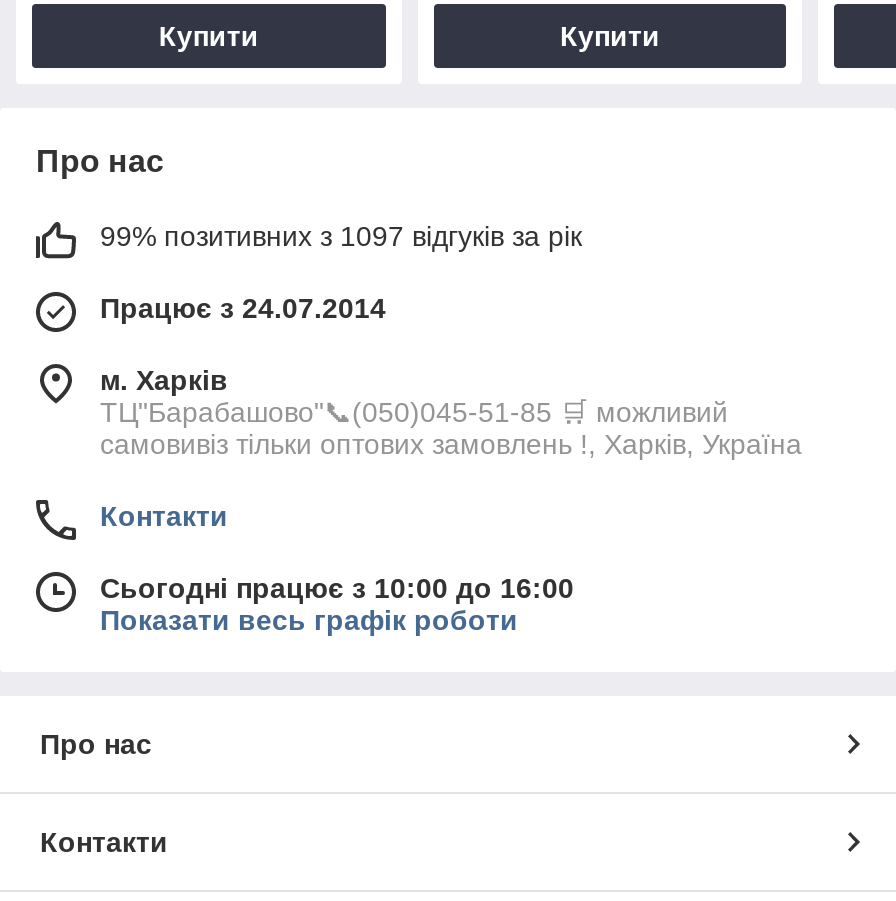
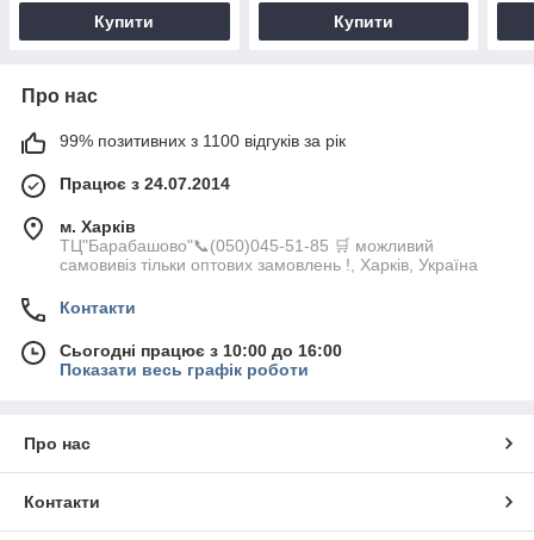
[100,221,582,253] 99% позитивних з 1097 відгуків за рік -> [60,131,346,151] 99% позитивних з 1100 відгуків за рік

